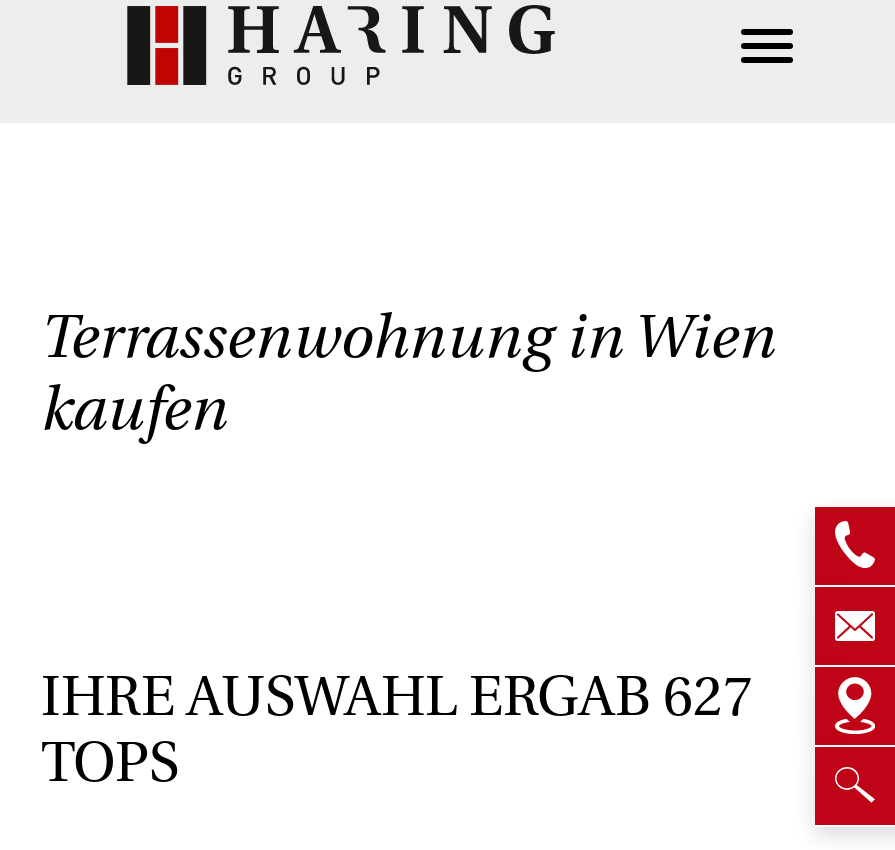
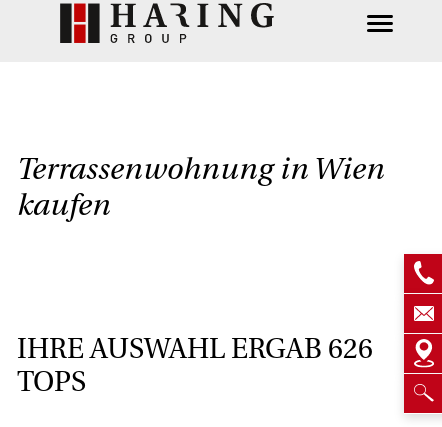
[41,665,753,729] IHRE AUSWAHL ERGAB 627 -> [17,333,373,365] IHRE AUSWAHL ERGAB 626

